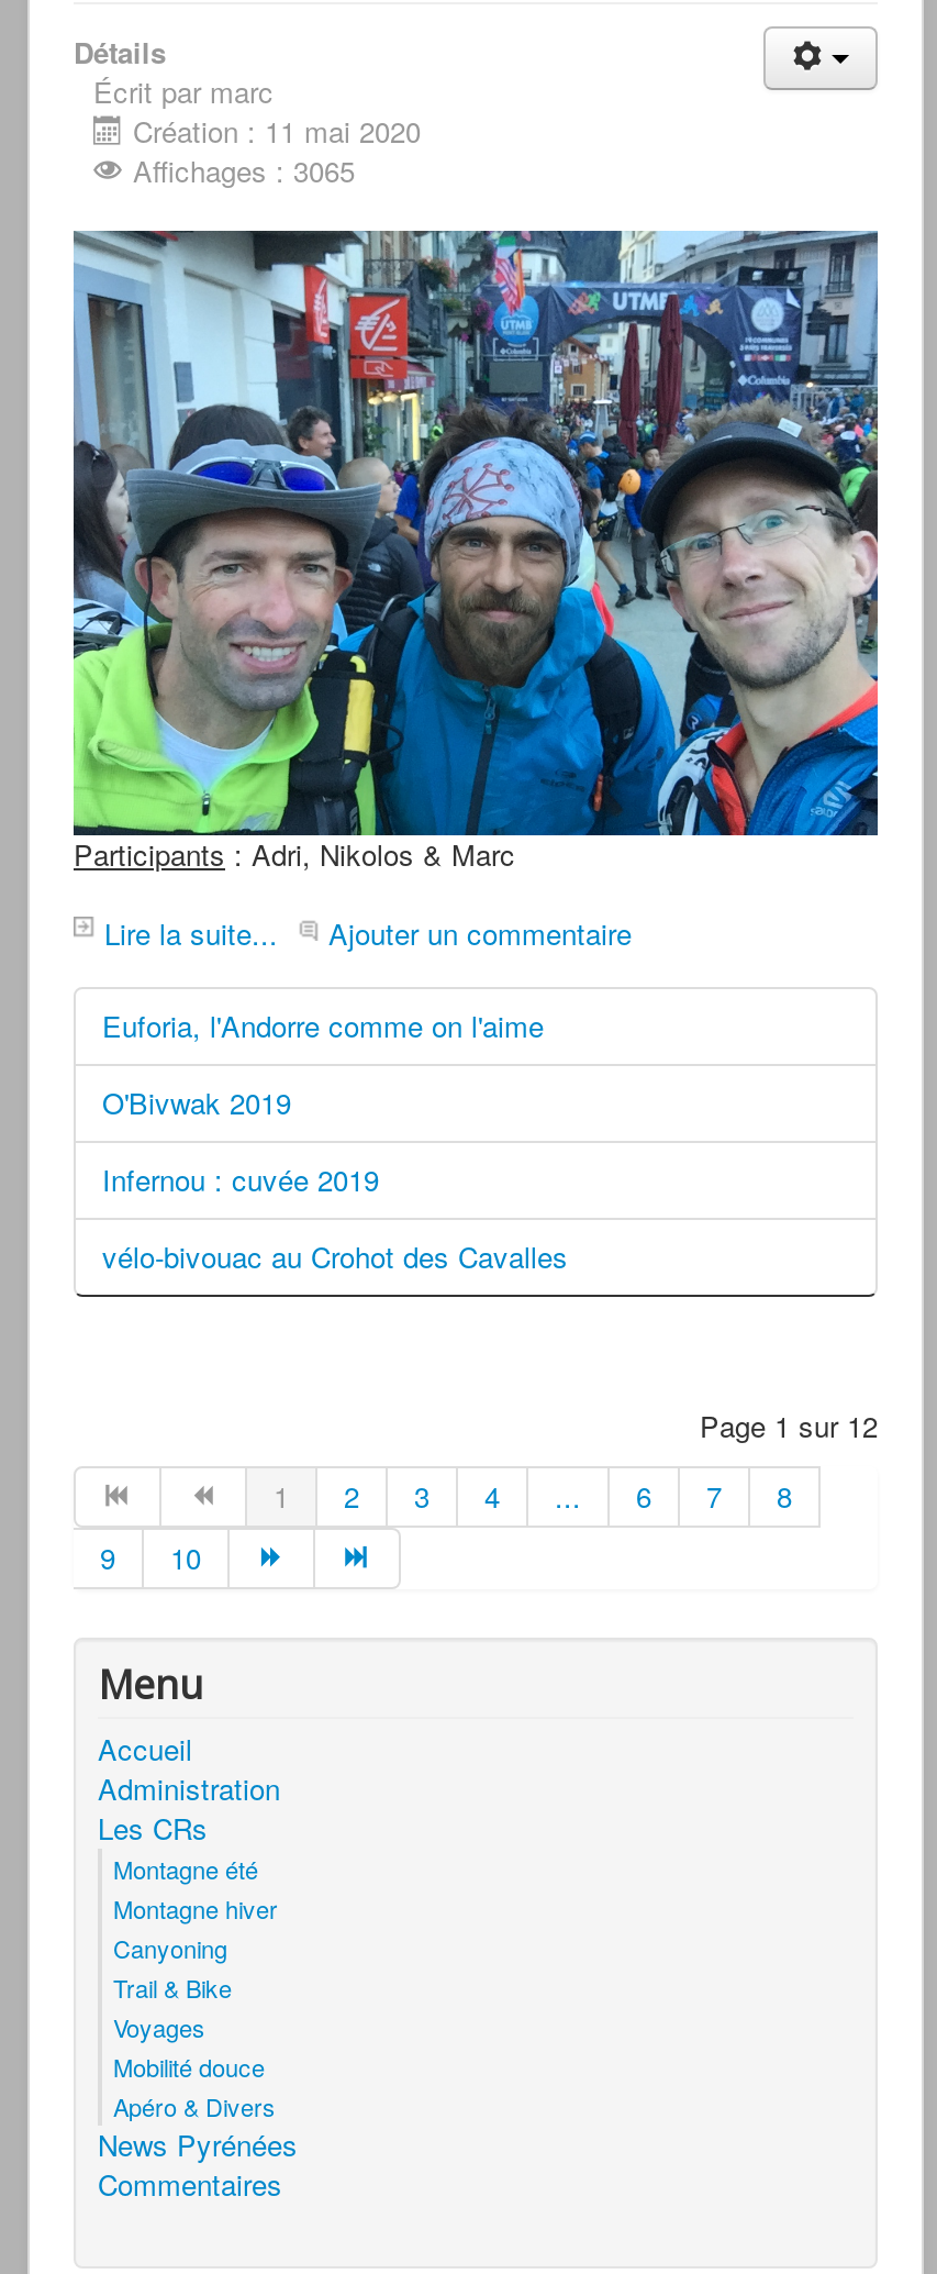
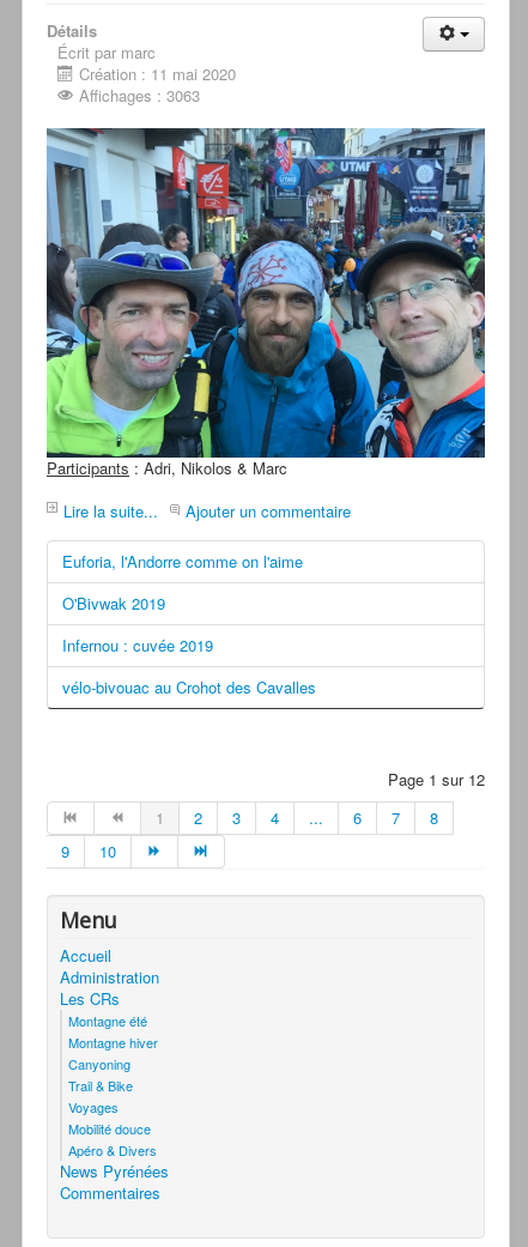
[124,150,355,192] Affichages : 3065 -> [74,84,200,107] Affichages : 3063

